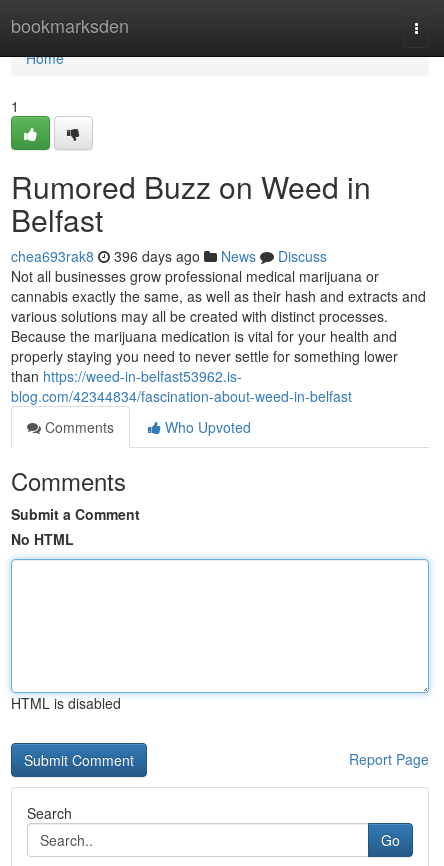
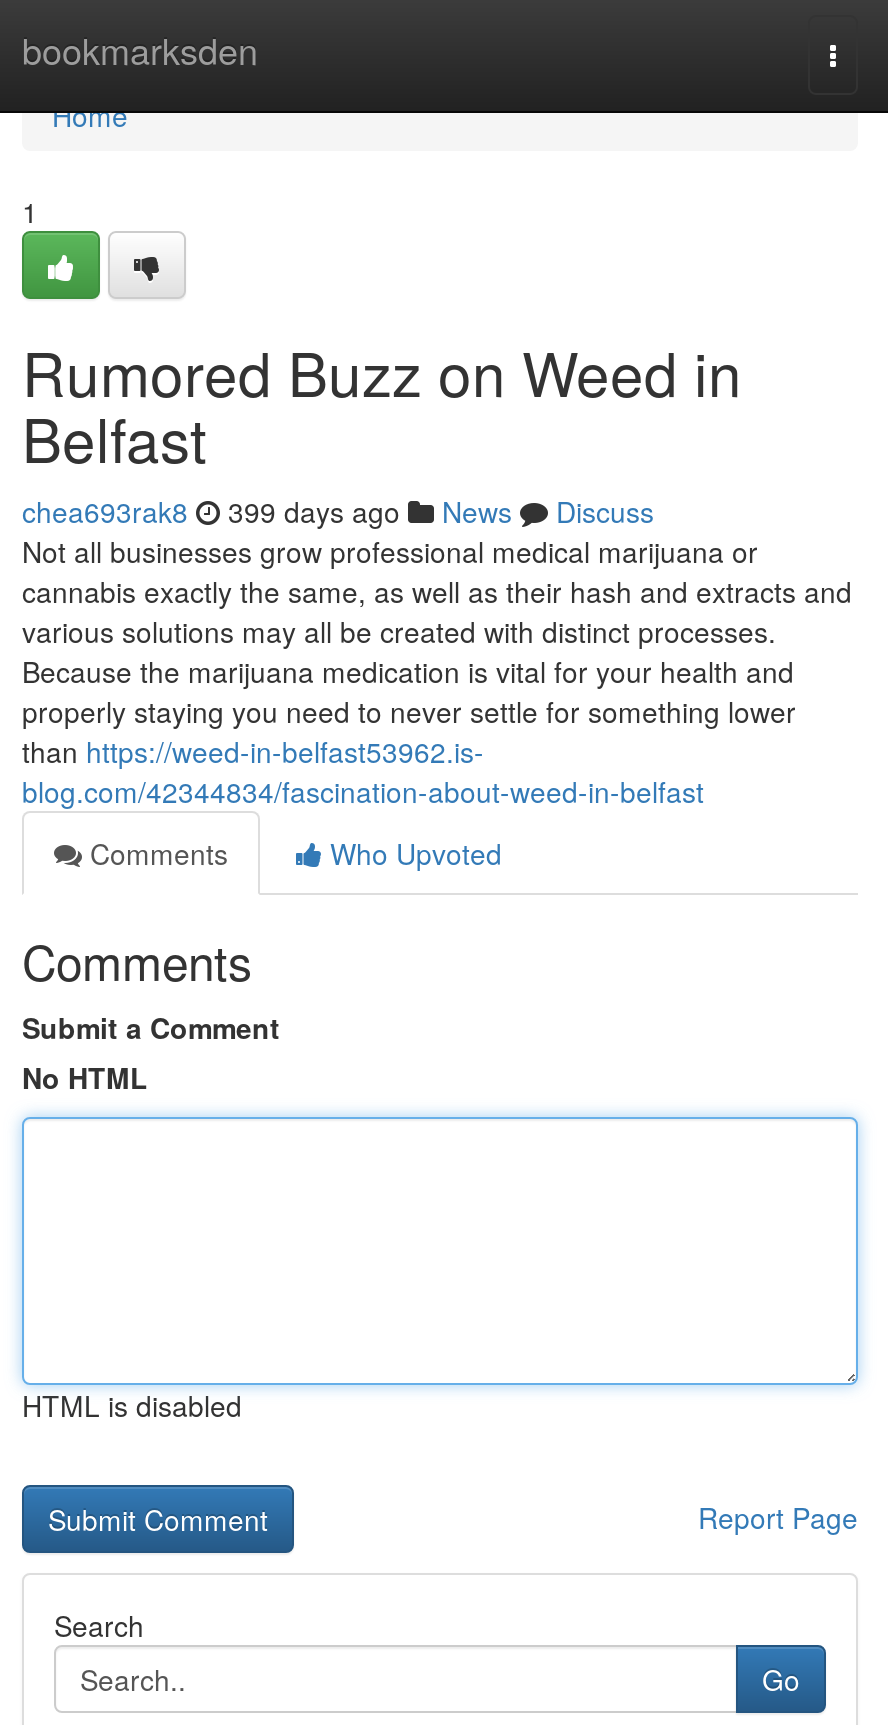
[11,246,327,266] chea693rak8 396 days ago News Discuss -> [22,491,654,531] chea693rak8 399 days ago News Discuss

